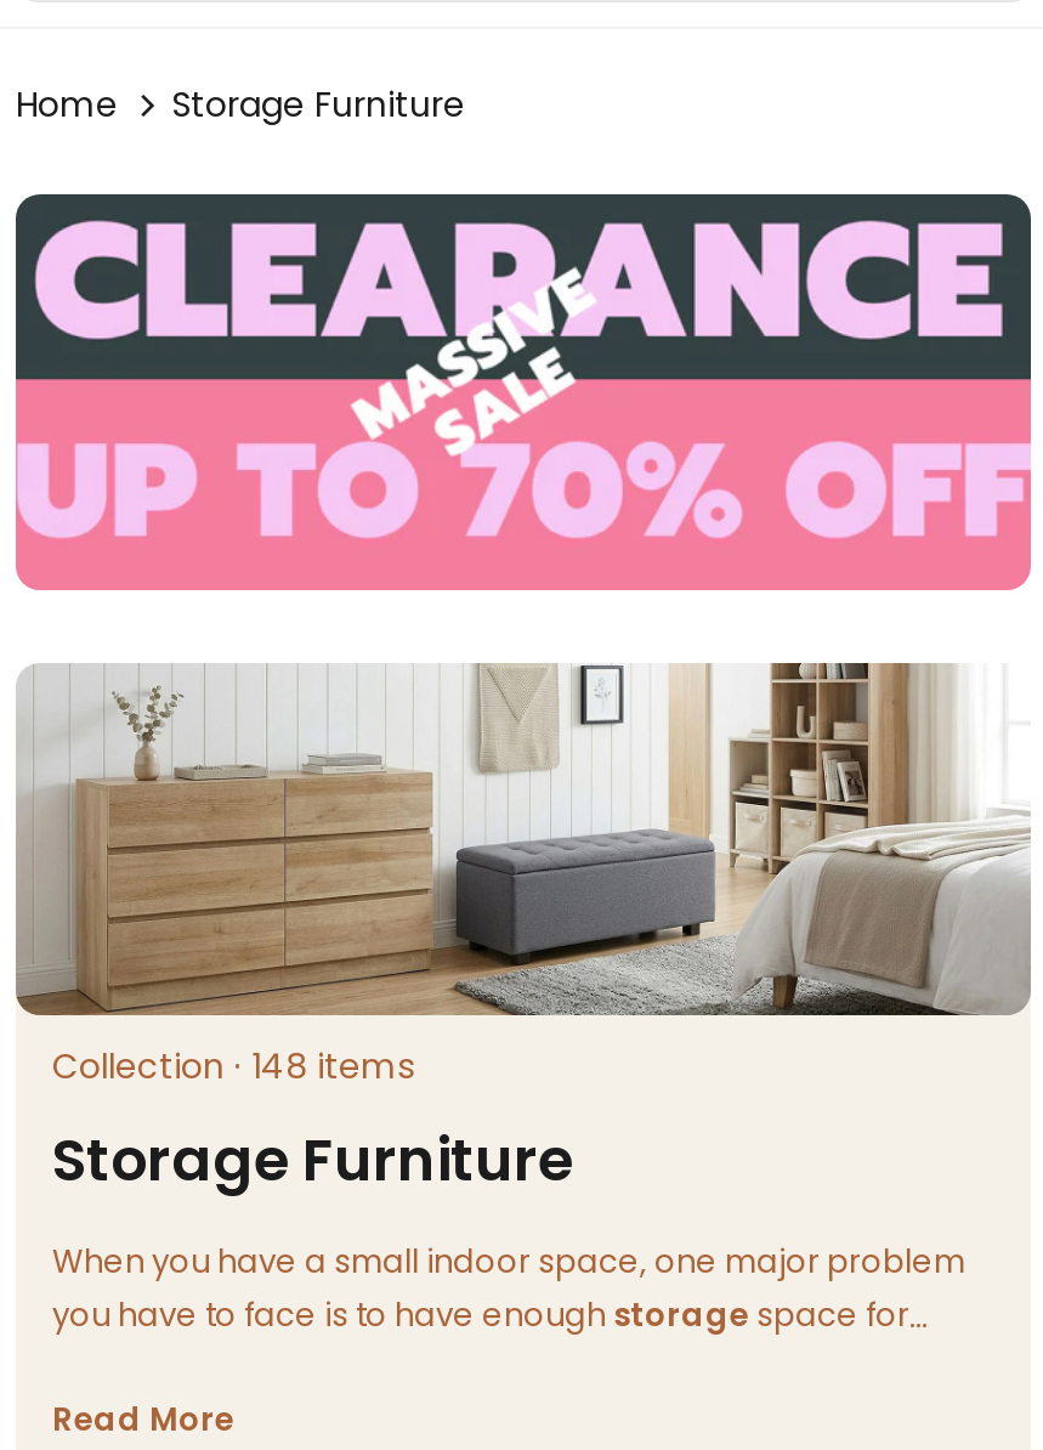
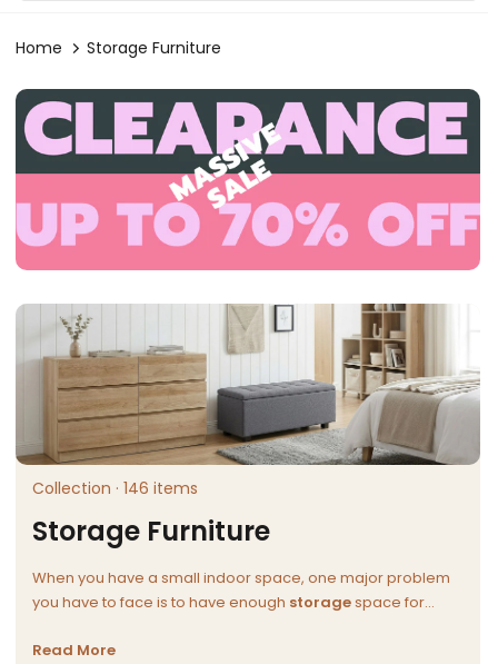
[52,1042,414,1091] Collection · 148 items -> [32,477,198,500] Collection · 146 items

